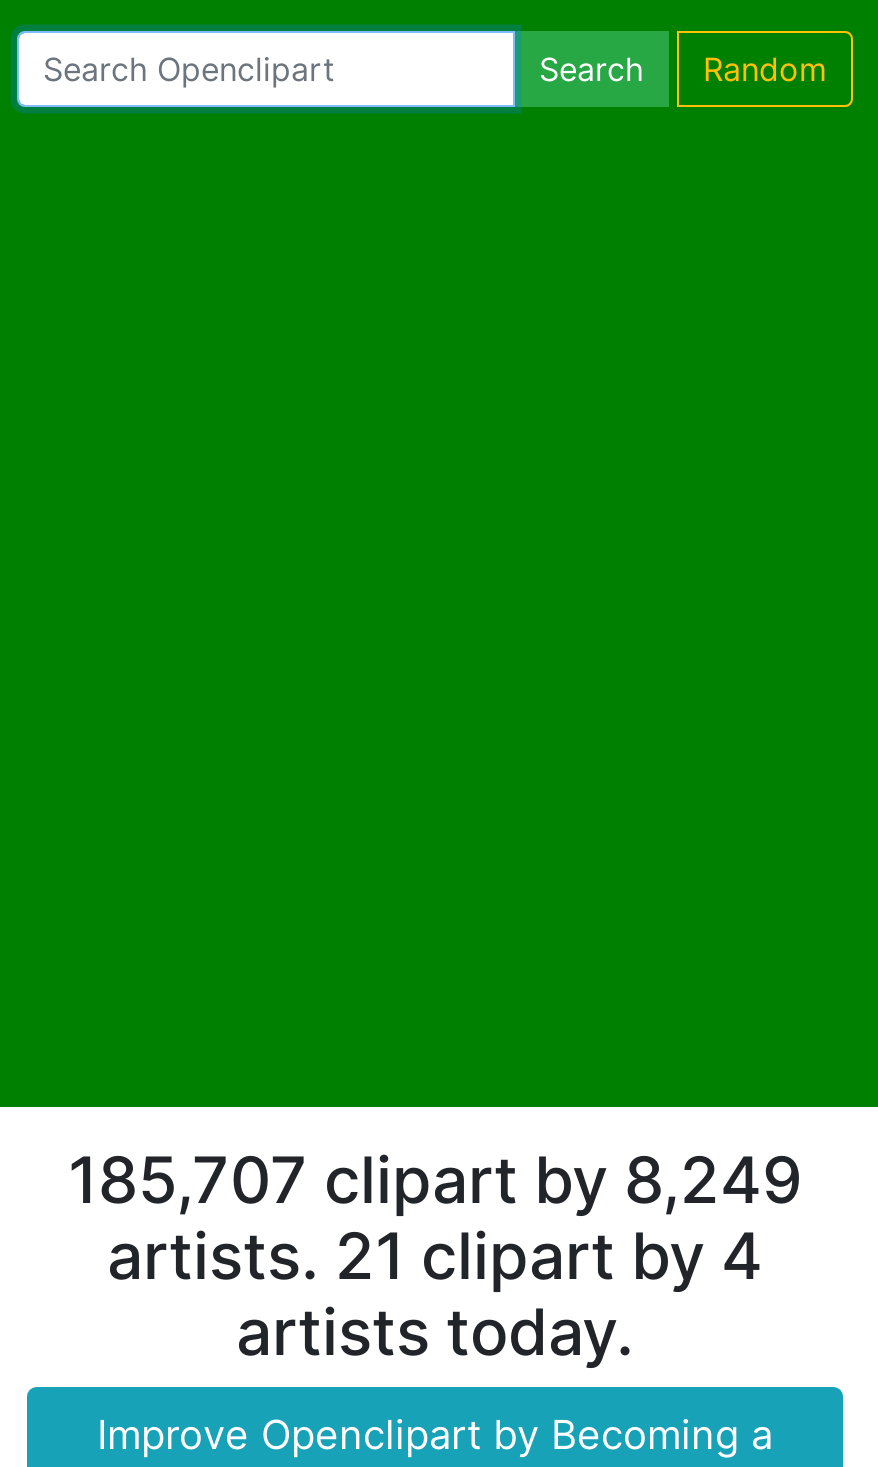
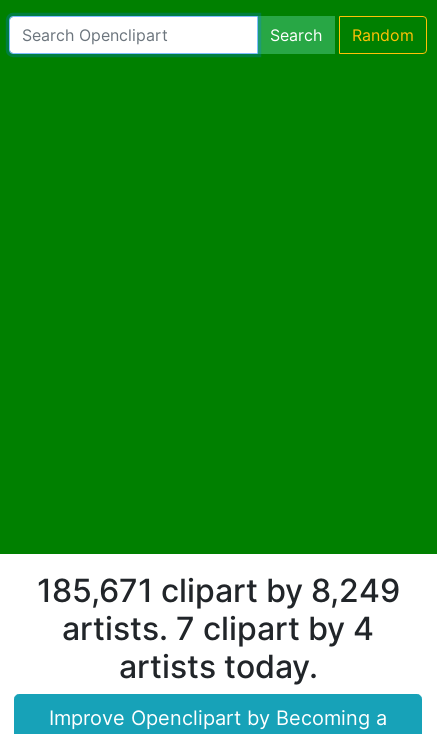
[68,1140,802,1218] 185,707 clipart by 8,249 -> [36,570,399,609] 185,671 clipart by 8,249
[107,1216,763,1294] artists. 21 clipart by 4 -> [62,608,374,647] artists. 7 clipart by 4

